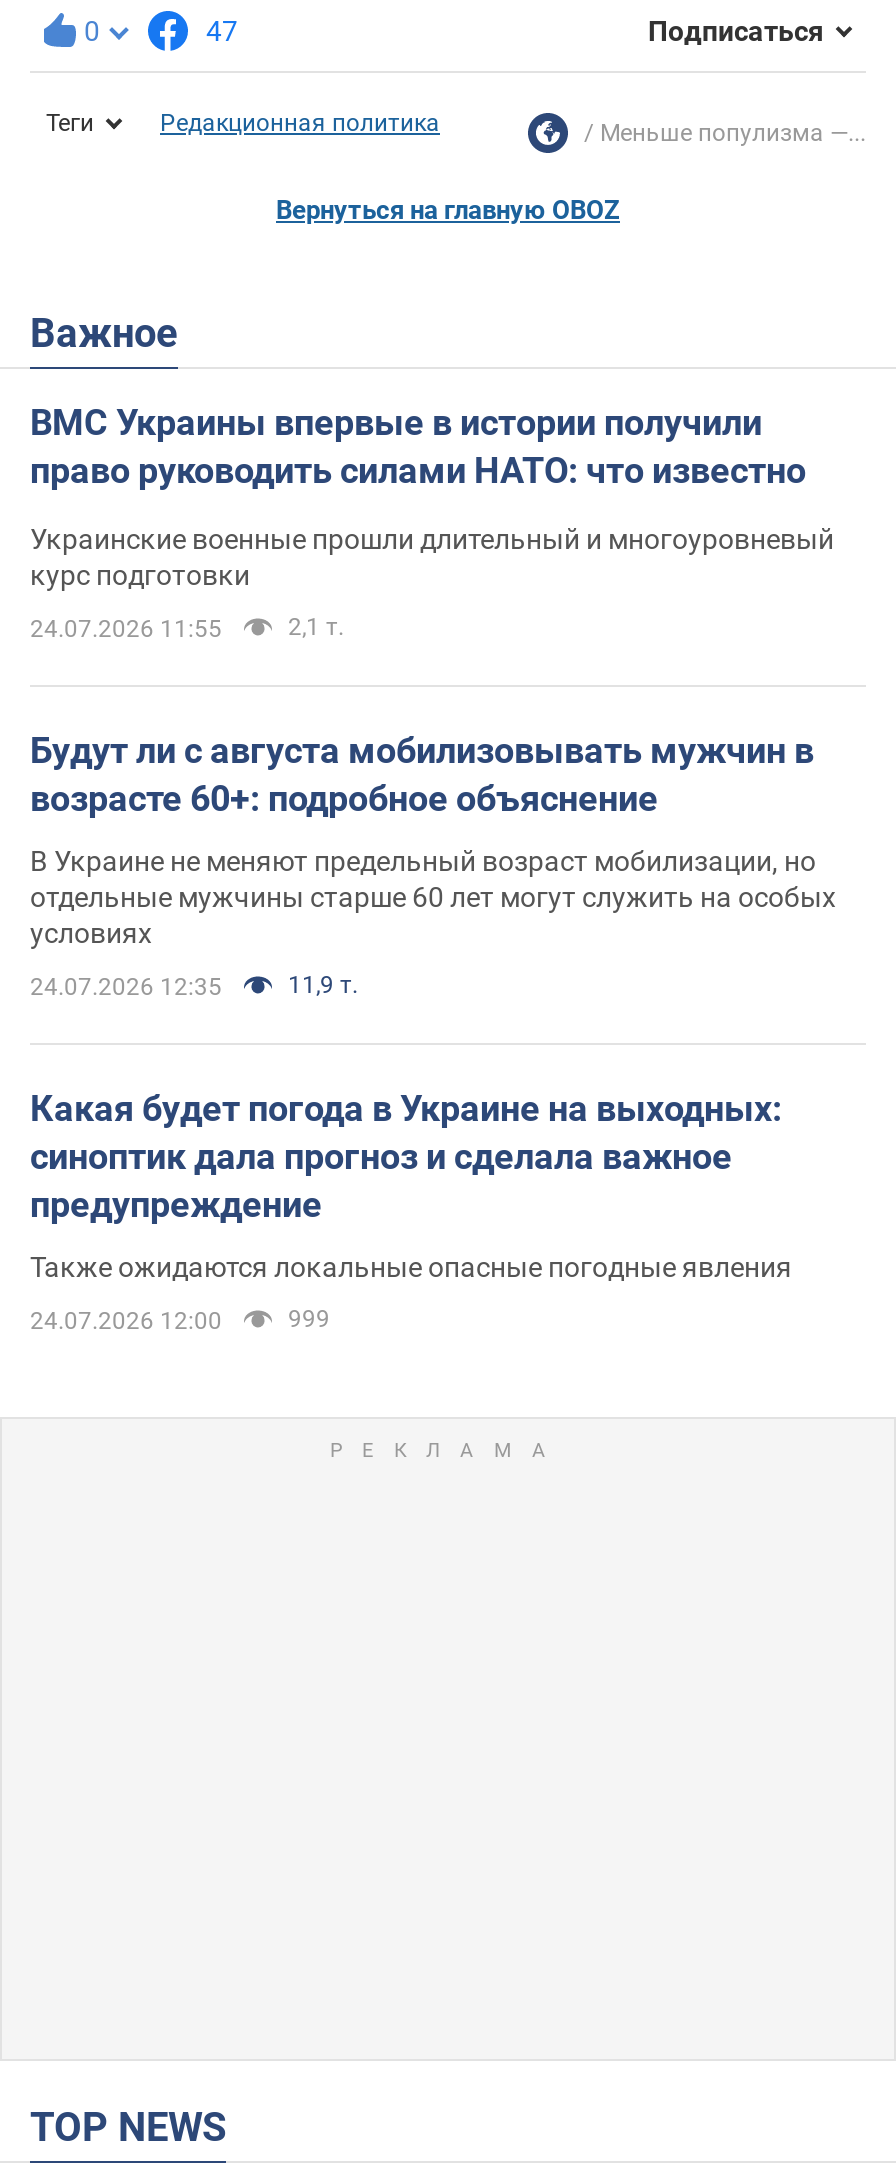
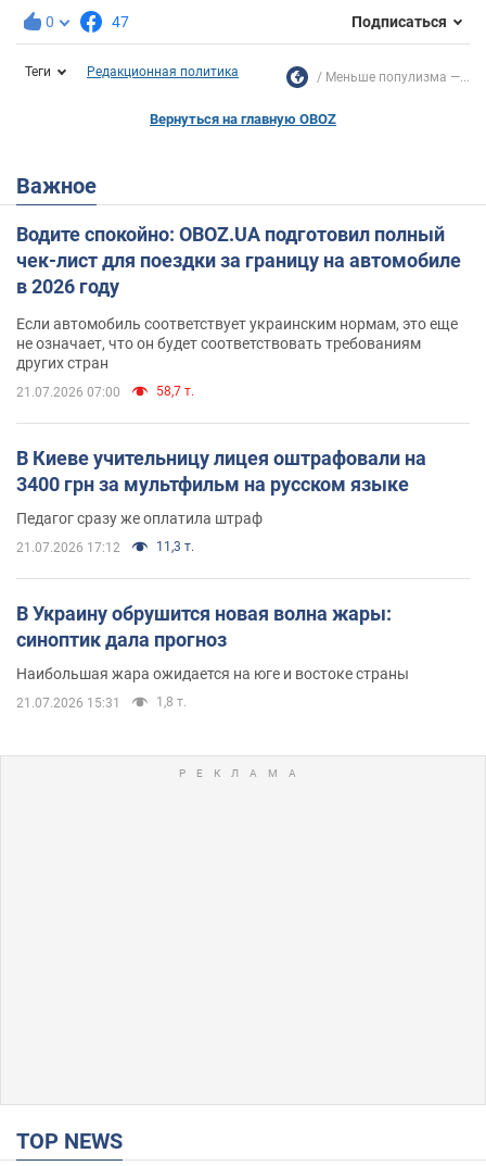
[30,400,806,490] ВМС Украины впервые в истории получили | право руководить силами НАТО: что известно -> [16,222,461,297] Водите спокойно: OBOZ.UA подготовил полный | чек-лист для поездки за границу на автомобиле | в 2026 году
[30,522,834,590] Украинские военные прошли длительный и многоуровневый | курс подготовки -> [16,315,458,371] Если автомобиль соответствует украинским нормам, это еще | не означает, что он будет соответствовать требованиям | других стран
[30,612,344,642] 24.07.2026 11:55 | 2,1 т. -> [16,383,194,400] 21.07.2026 07:00 | 58,7 т.
[30,728,814,818] Будут ли с августа мобилизовывать мужчин в | возрасте 60+: подробное объяснение -> [16,446,426,495] В Киеве учительницу лицея оштрафовали на | 3400 грн за мультфильм на русском языке
[30,844,836,948] В Украине не меняют предельный возраст мобилизации, но | отдельные мужчины старше 60 лет могут служить на особых | условиях -> [16,509,263,527] Педагог сразу же оплатила штраф
[30,970,358,1000] 24.07.2026 12:35 | 11,9 т. -> [16,539,194,555] 21.07.2026 17:12 | 11,3 т.
[30,1086,782,1224] Какая будет погода в Украине на выходных: | синоптик дала прогноз и сделала важное | предупреждение -> [16,602,392,651] В Украину обрушится новая волна жары: | синоптик дала прогноз
[30,1250,792,1282] Также ожидаются локальные опасные погодные явления -> [16,665,409,682] Наибольшая жара ожидается на юге и востоке страны
[30,1304,330,1334] 24.07.2026 12:00 | 999 -> [16,694,187,710] 21.07.2026 15:31 | 1,8 т.

